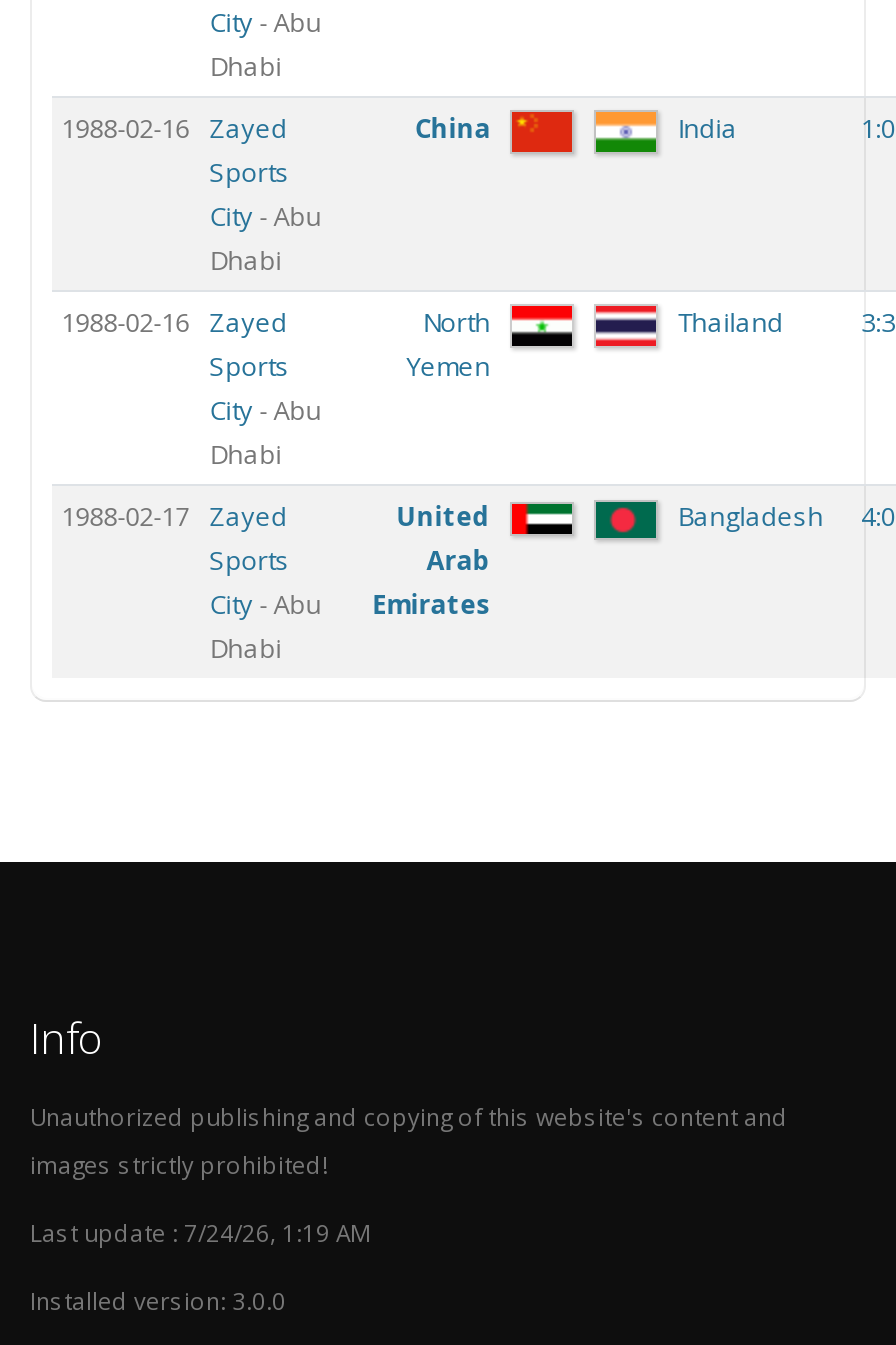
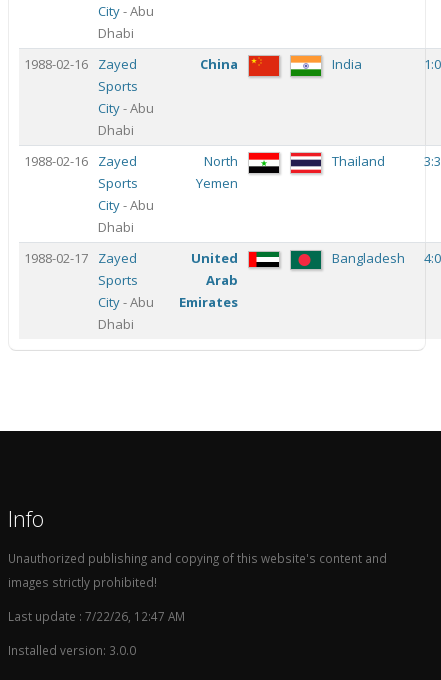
[30,1216,370,1248] Last update : 7/24/26, 1:19 AM -> [8,608,185,624] Last update : 7/22/26, 12:47 AM

